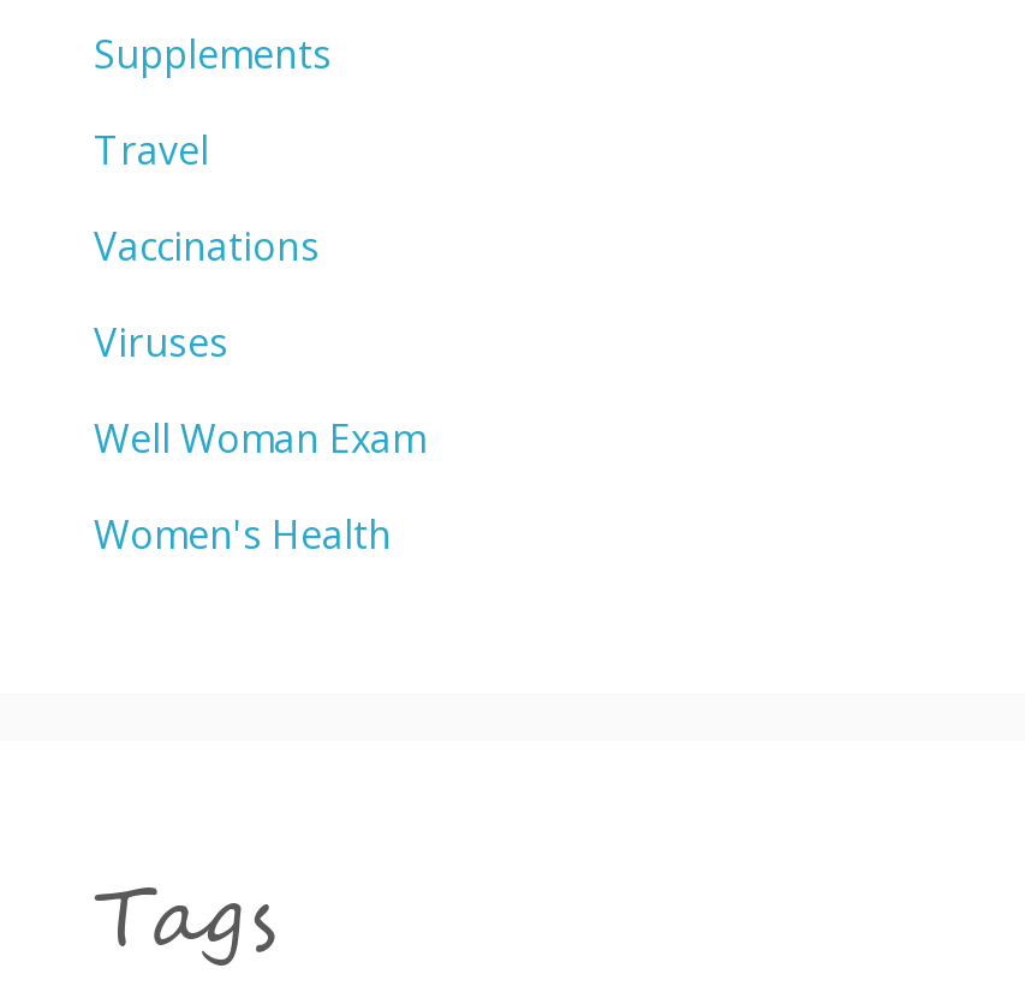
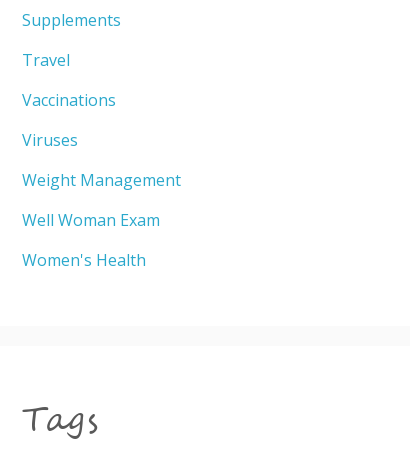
none -> [22,168,181,190] Weight Management

